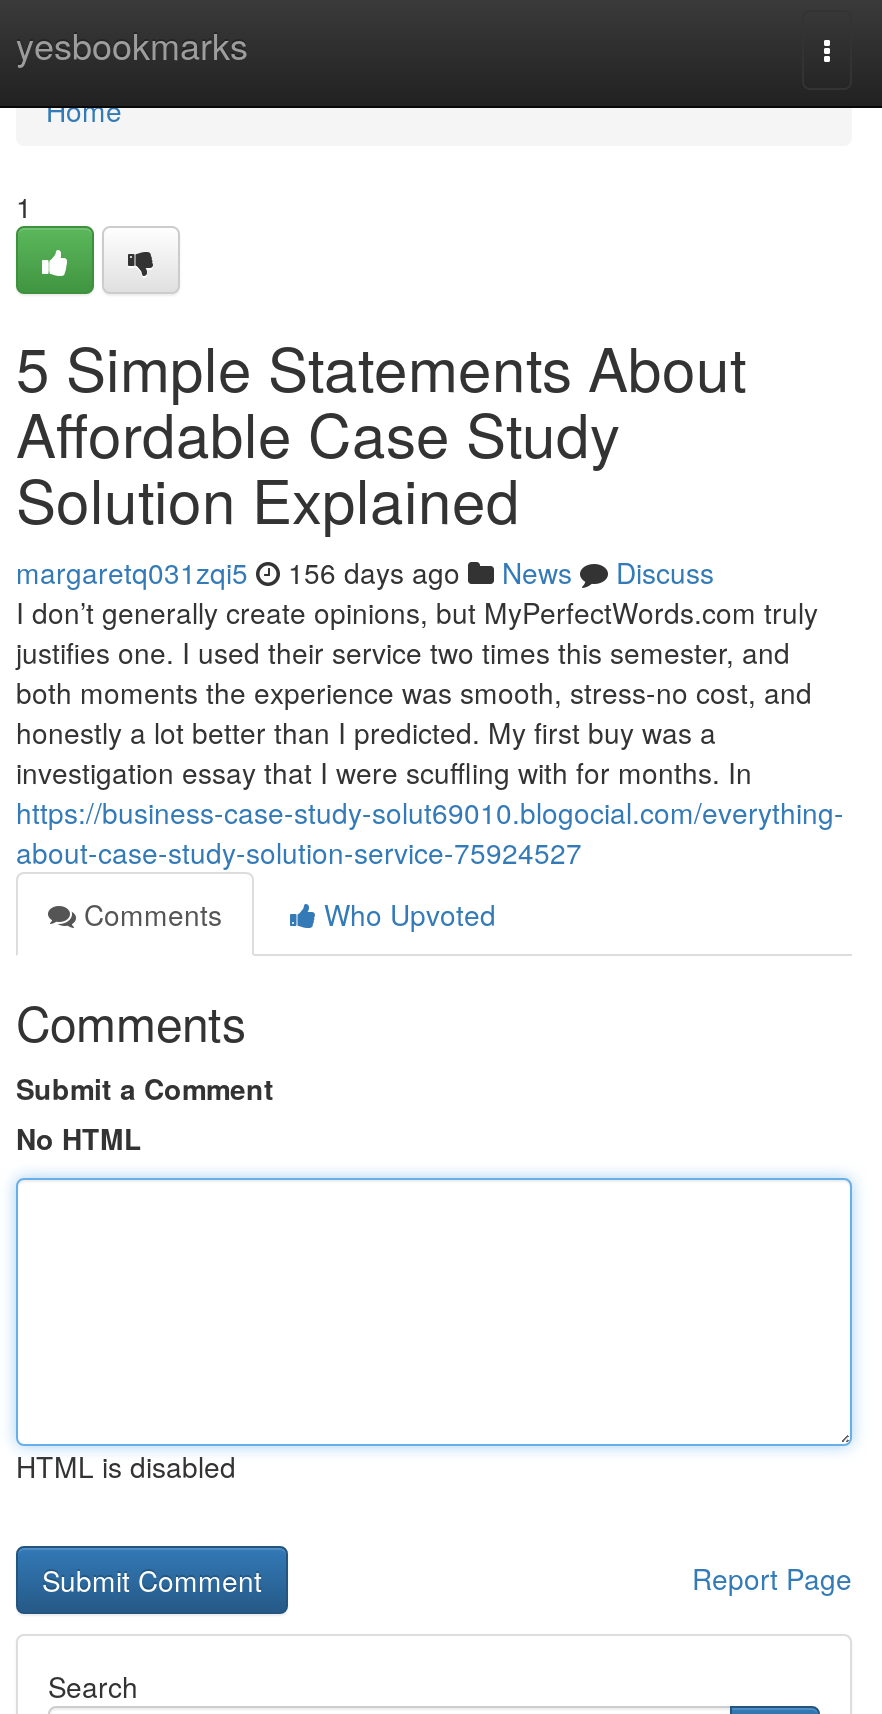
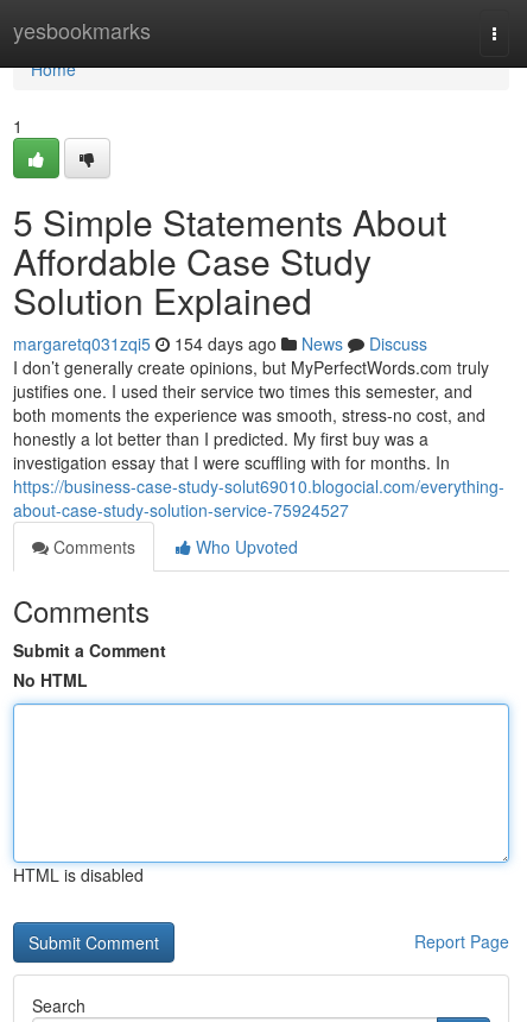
[16,552,714,592] margaretq031zqi5 156 days ago News Discuss -> [13,332,427,355] margaretq031zqi5 154 days ago News Discuss

